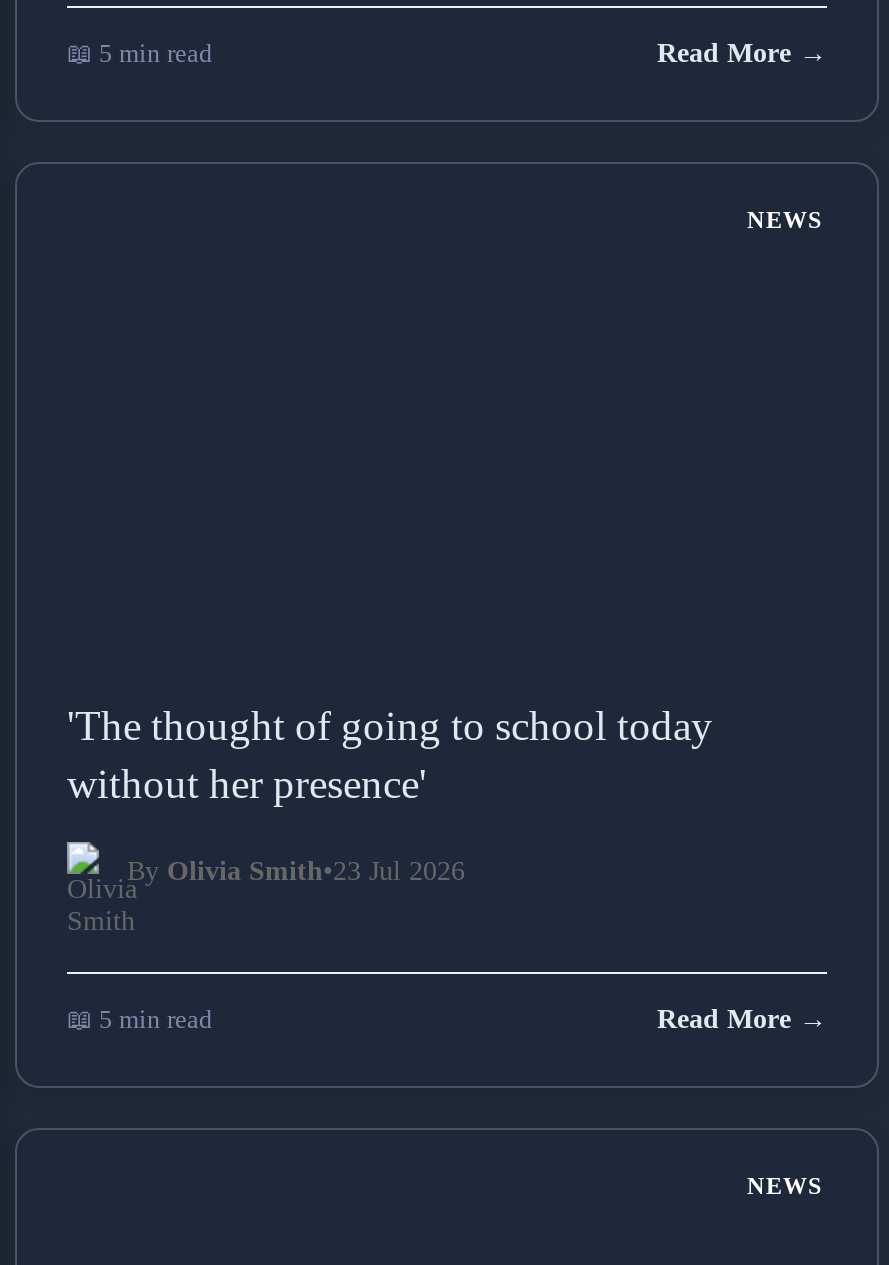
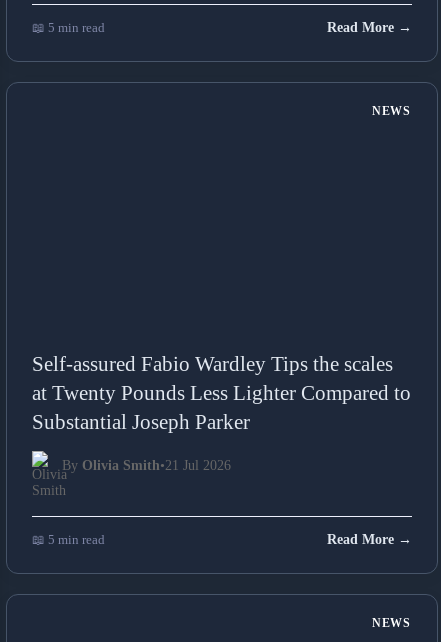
[67,702,713,806] 'The thought of going to school today | without her presence' -> [32,352,411,433] Self-assured Fabio Wardley Tips the scales | at Twenty Pounds Less Lighter Compared to | Substantial Joseph Parker
[127,856,465,886] By Olivia Smith•23 Jul 2026 -> [62,458,231,473] By Olivia Smith•21 Jul 2026

